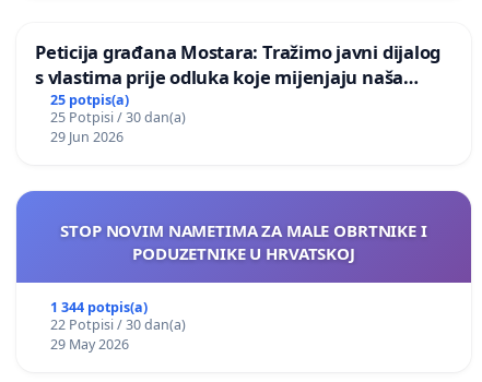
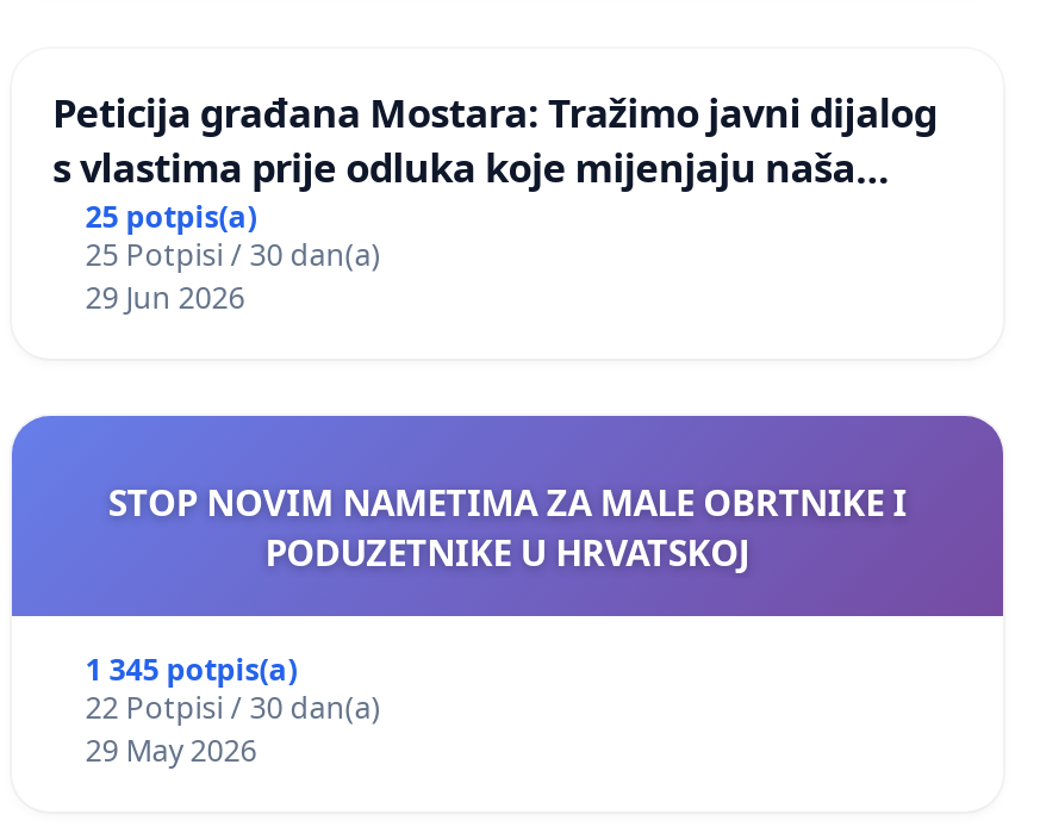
[50,298,147,317] 1 344 potpis(a) -> [85,650,297,690] 1 345 potpis(a)

